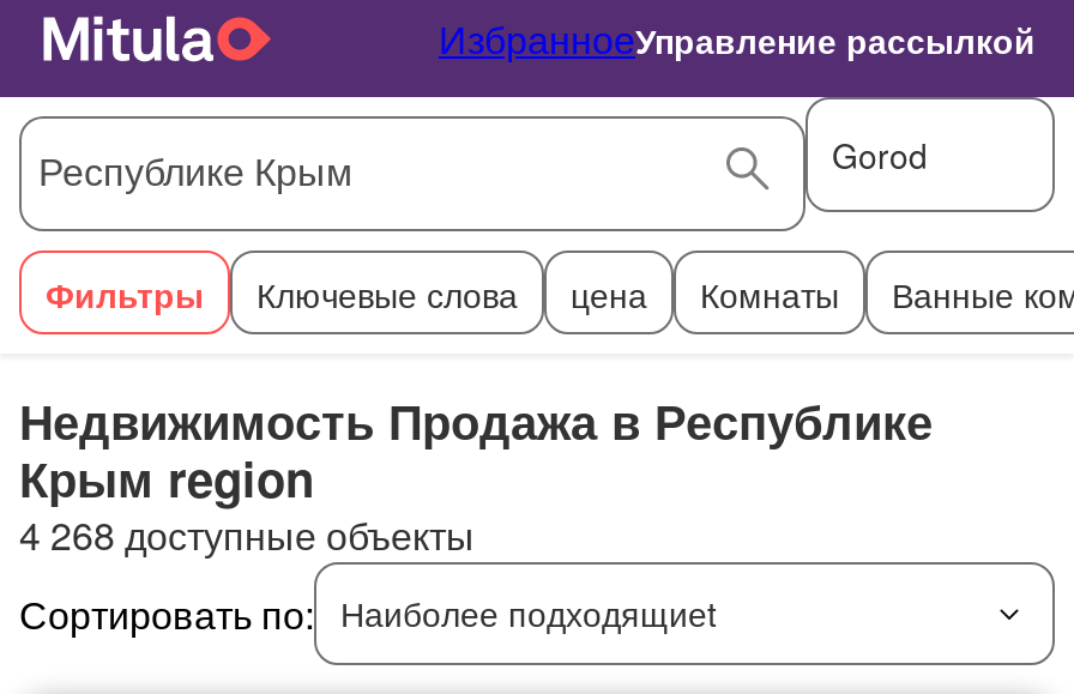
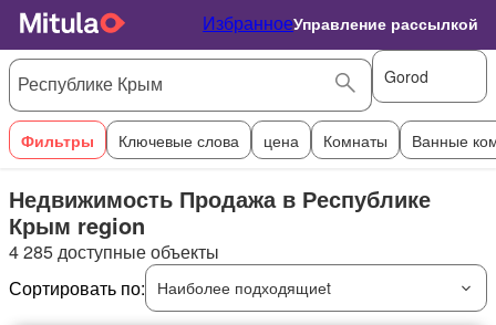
[19,507,475,562] 4 268 доступные объекты -> [9,239,219,264] 4 285 доступные объекты

